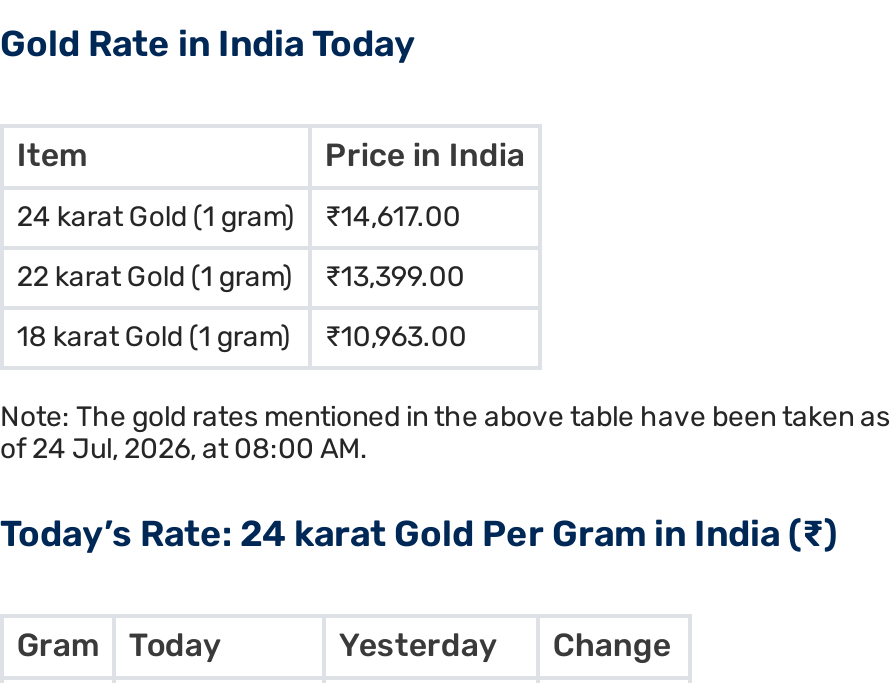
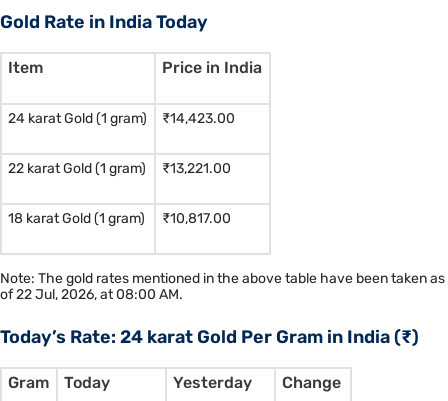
[17,200,461,234] 24 karat Gold (1 gram) ₹14,617.00 -> [8,110,235,127] 24 karat Gold (1 gram) ₹14,423.00
[17,260,465,294] 22 karat Gold (1 gram) ₹13,399.00 -> [8,160,231,177] 22 karat Gold (1 gram) ₹13,221.00
[17,320,467,354] 18 karat Gold (1 gram) ₹10,963.00 -> [8,210,231,227] 18 karat Gold (1 gram) ₹10,817.00
[0,432,368,466] of 24 Jul, 2026, at 08:00 AM. -> [0,286,183,303] of 22 Jul, 2026, at 08:00 AM.

